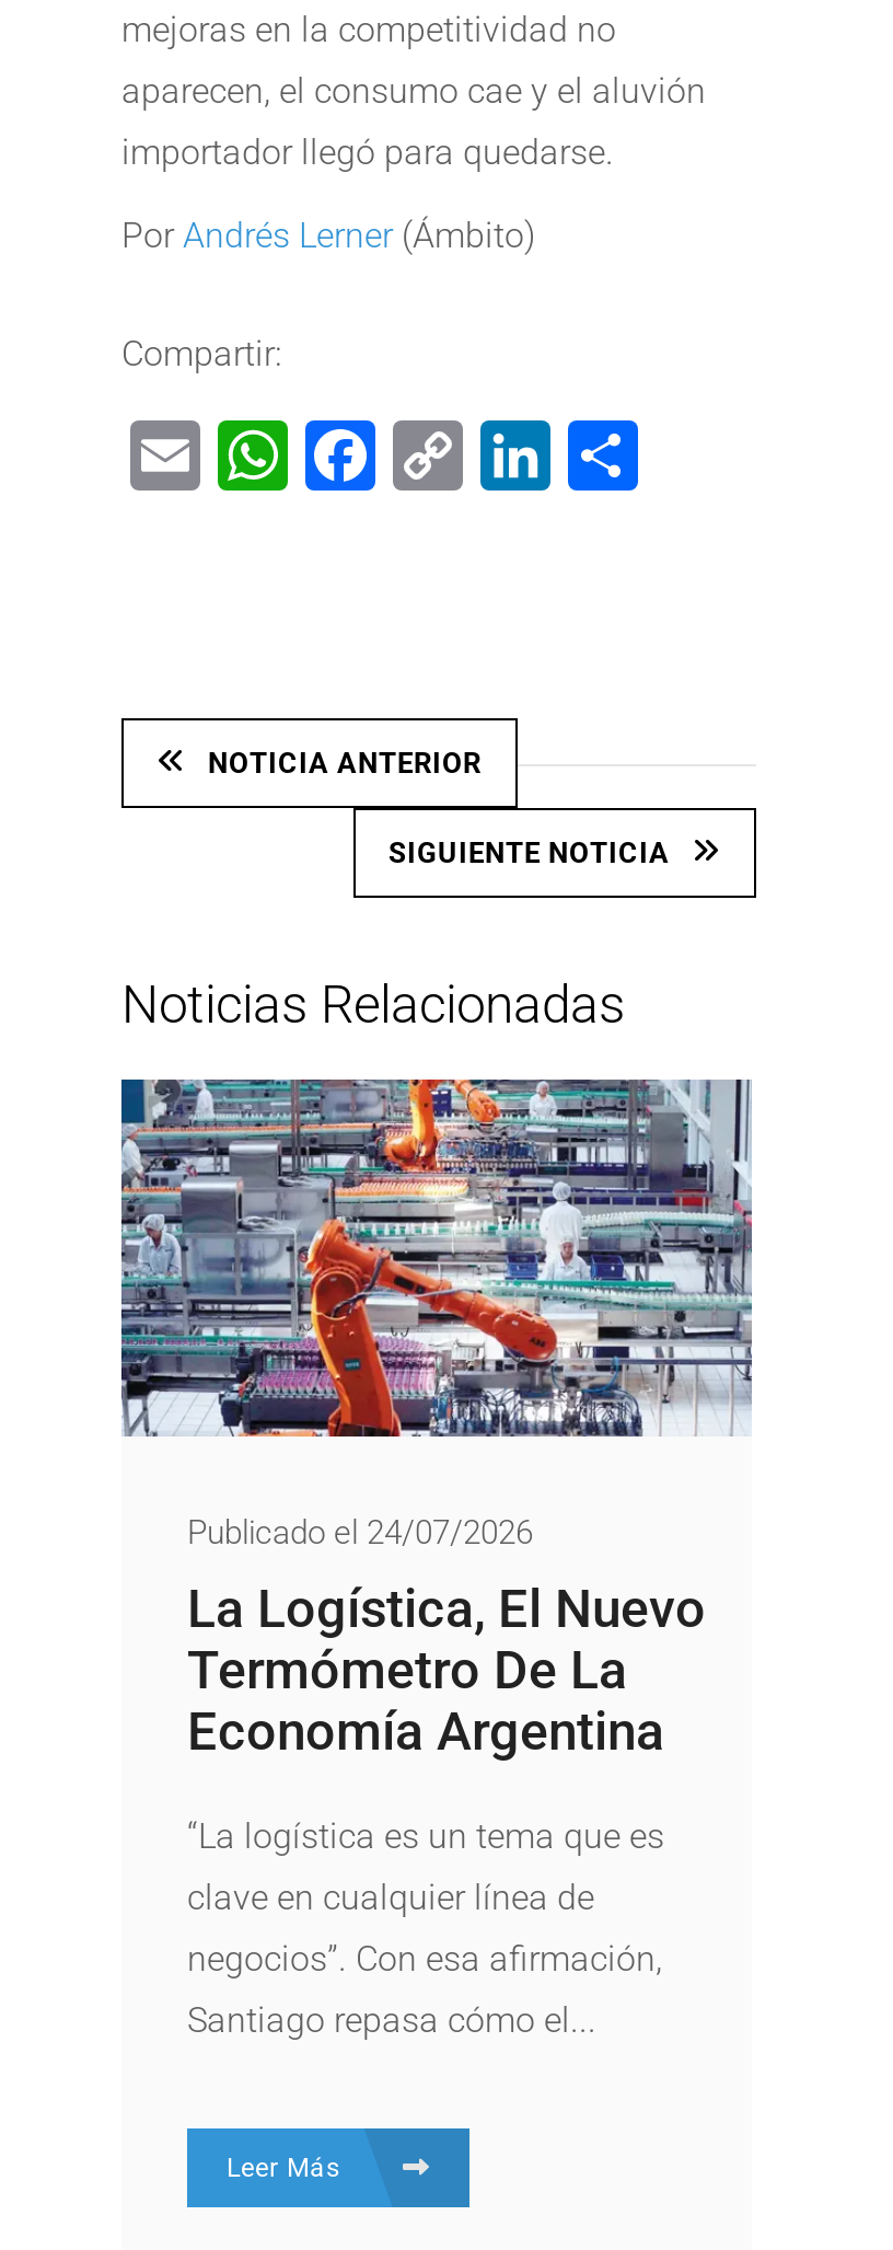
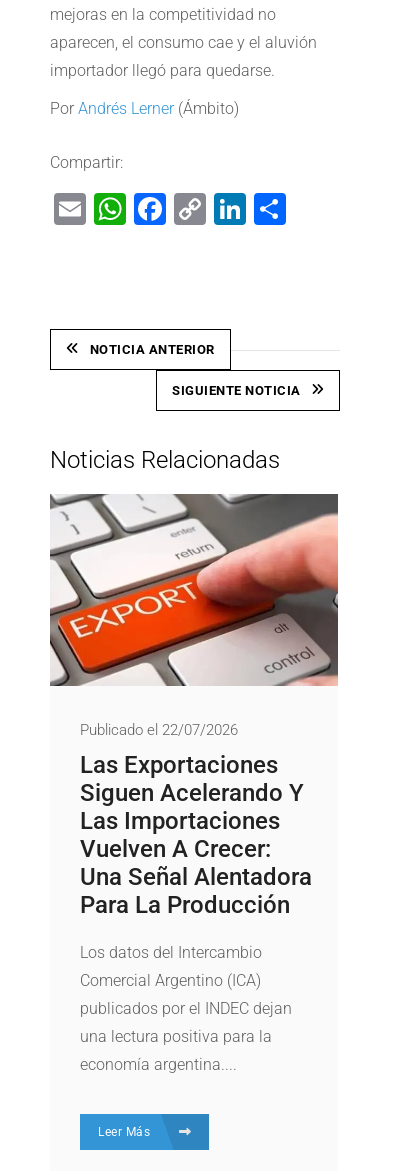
[119,1077,754,2041] [image] | Publicado el 24/07/2026 | La Logística, El Nuevo | Termómetro De La | Economía Argentina | “La logística es un tema que es | clave en cualquier línea de | negocios”. Con esa afirmación, | Santiago repasa cómo el... -> [50,493,339,1074] [image] | Publicado el 22/07/2026 | Las Exportaciones | Siguen Acelerando Y | Las Importaciones | Vuelven A Crecer: | Una Señal Alentadora | Para La Producción | Los datos del Intercambio | Comercial Argentino (ICA) | publicados por el INDEC dejan | una lectura positiva para la | economía argentina....

